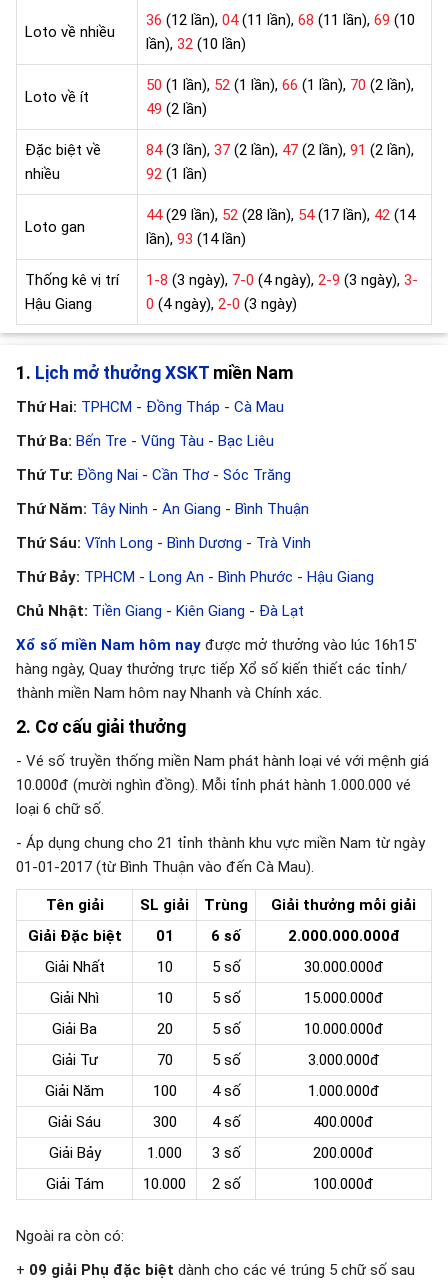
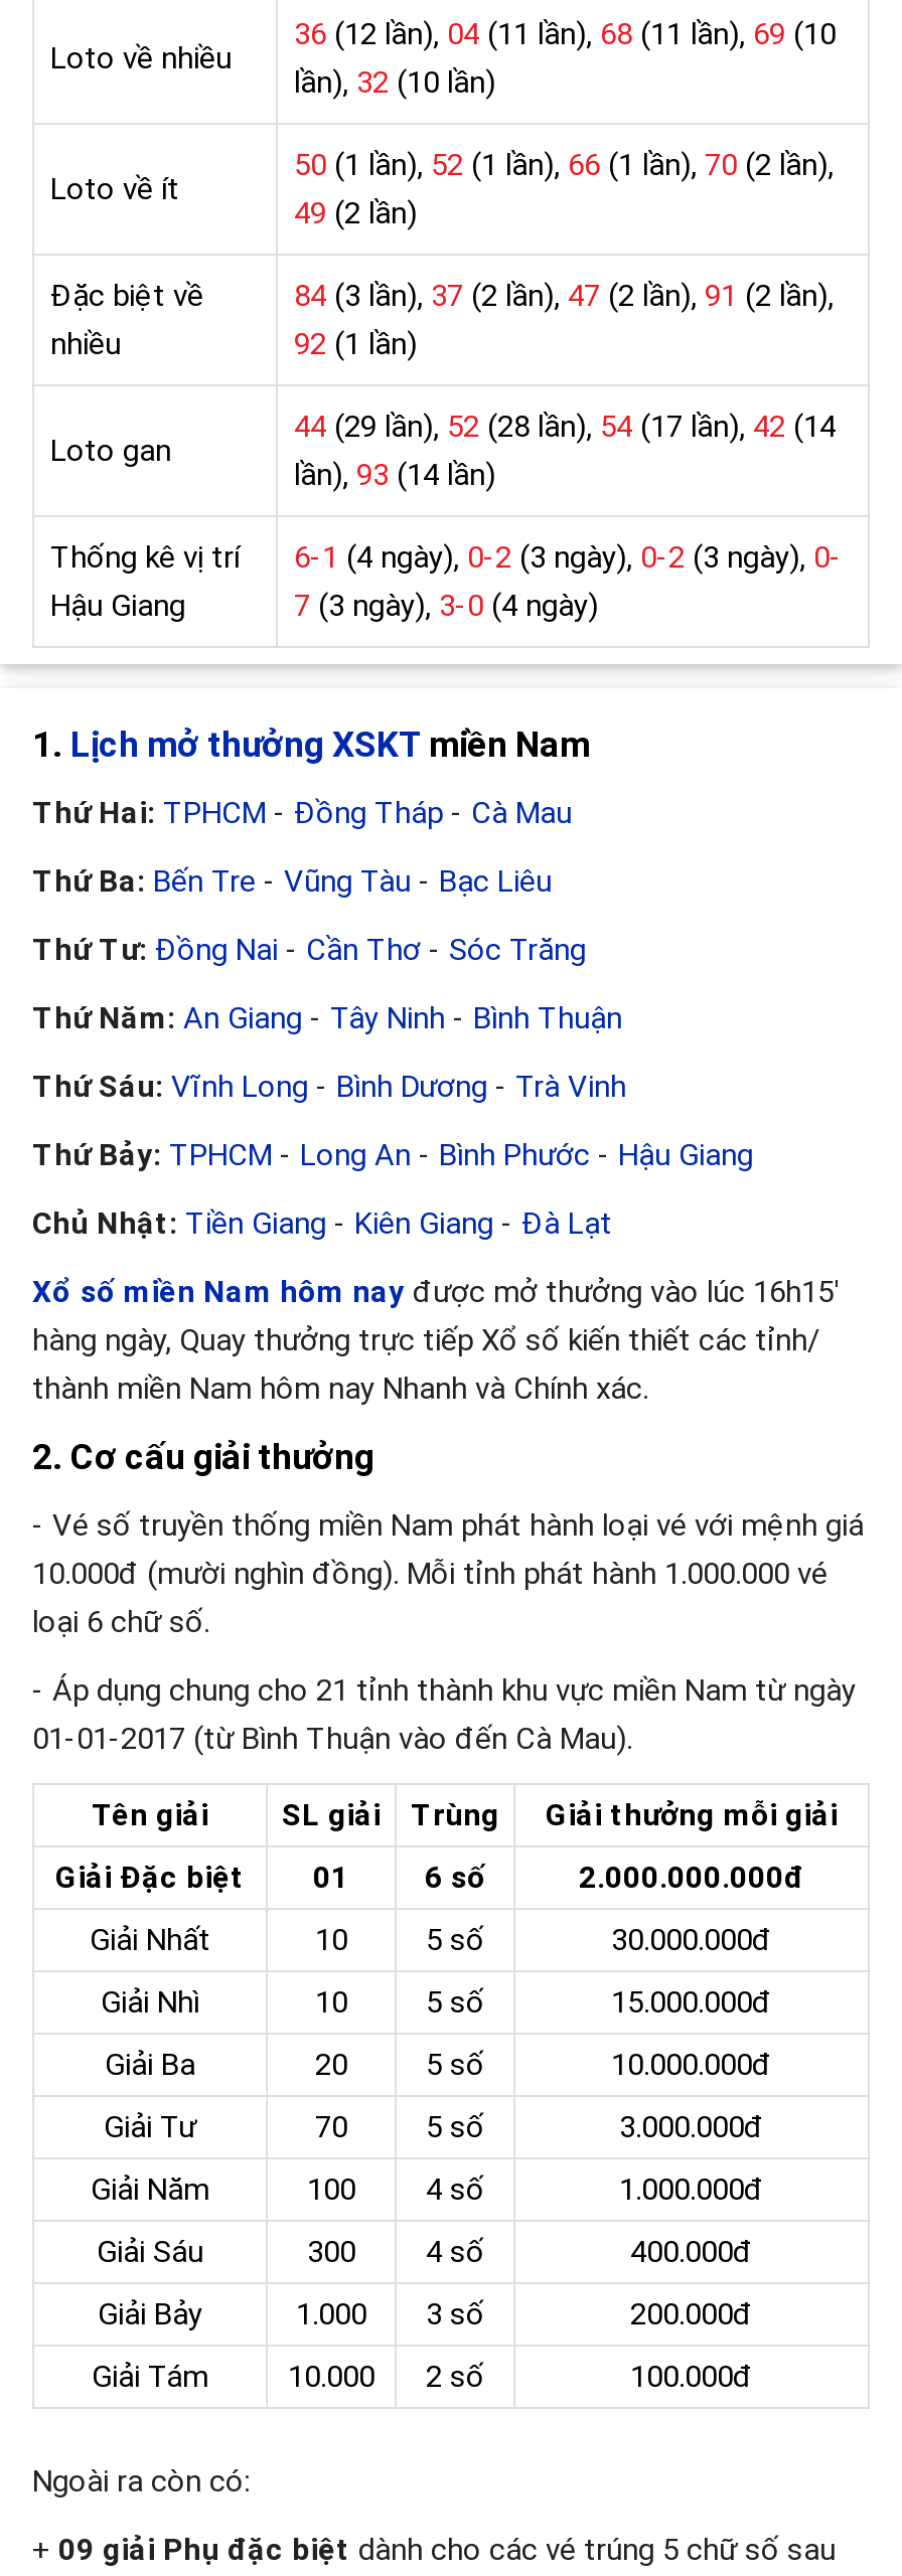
[146,271,418,289] 1-8 (3 ngày), 7-0 (4 ngày), 2-9 (3 ngày), 3- -> [294,539,842,576] 6-1 (4 ngày), 0-2 (3 ngày), 0-2 (3 ngày), 0-
[146,295,297,313] 0 (4 ngày), 2-0 (3 ngày) -> [294,588,598,624] 7 (3 ngày), 3-0 (4 ngày)
[16,500,309,518] Thứ Năm: Tây Ninh - An Giang - Bình Thuận -> [32,1000,622,1036] Thứ Năm: An Giang - Tây Ninh - Bình Thuận

